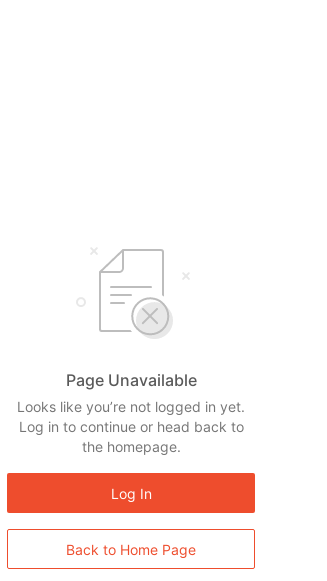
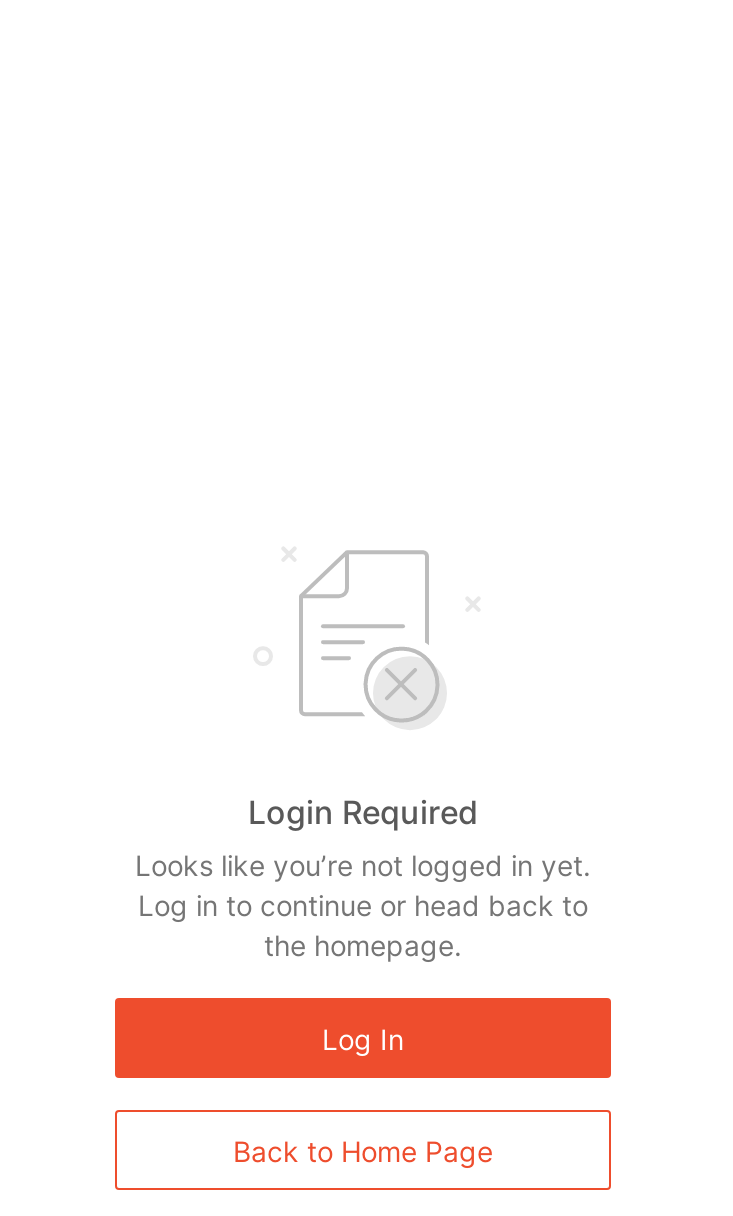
[65,370,196,390] Page Unavailable -> [248,792,478,832] Login Required

